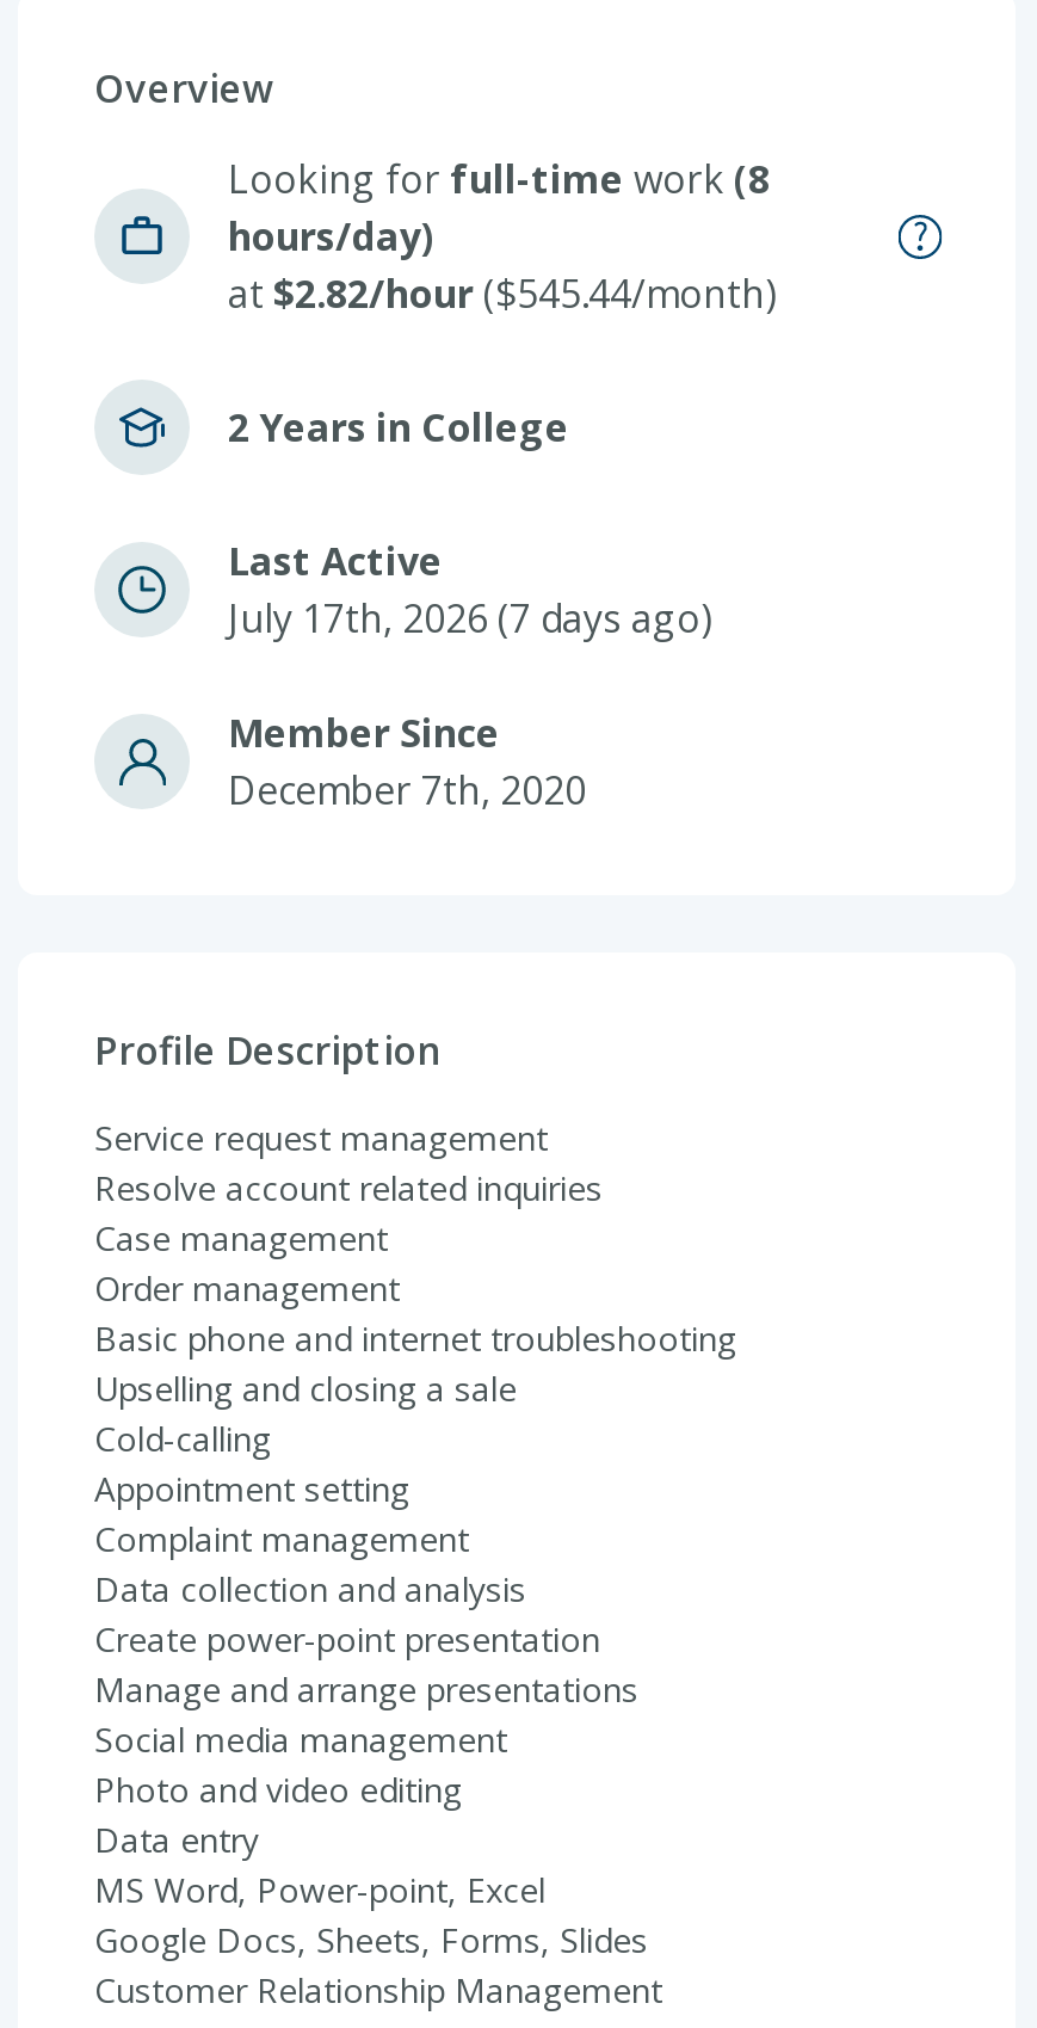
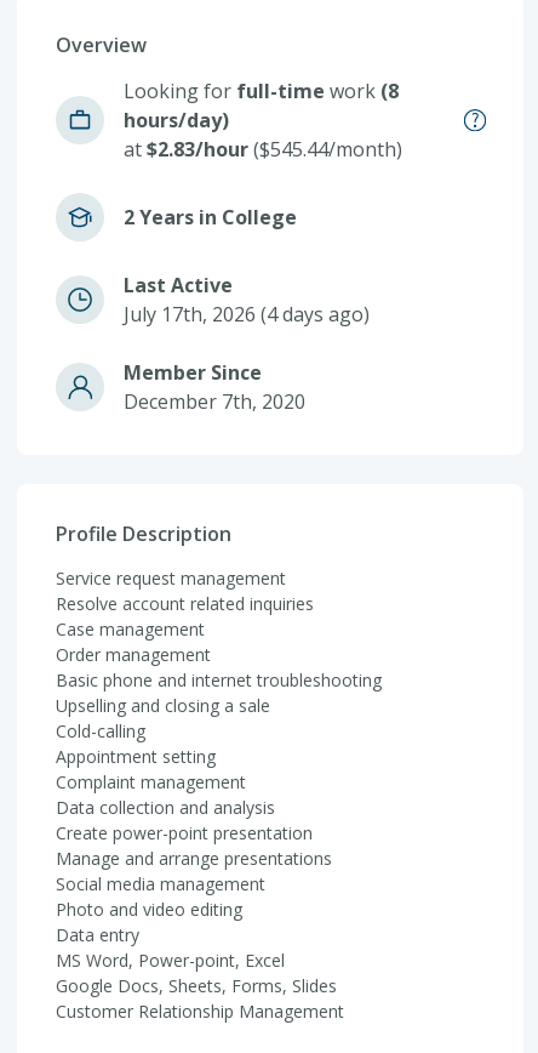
[228,269,777,321] at $2.82/hour ($545.44/month) -> [124,136,402,163] at $2.83/hour ($545.44/month)
[228,593,712,646] July 17th, 2026 (7 days ago) -> [124,301,370,328] July 17th, 2026 (4 days ago)

